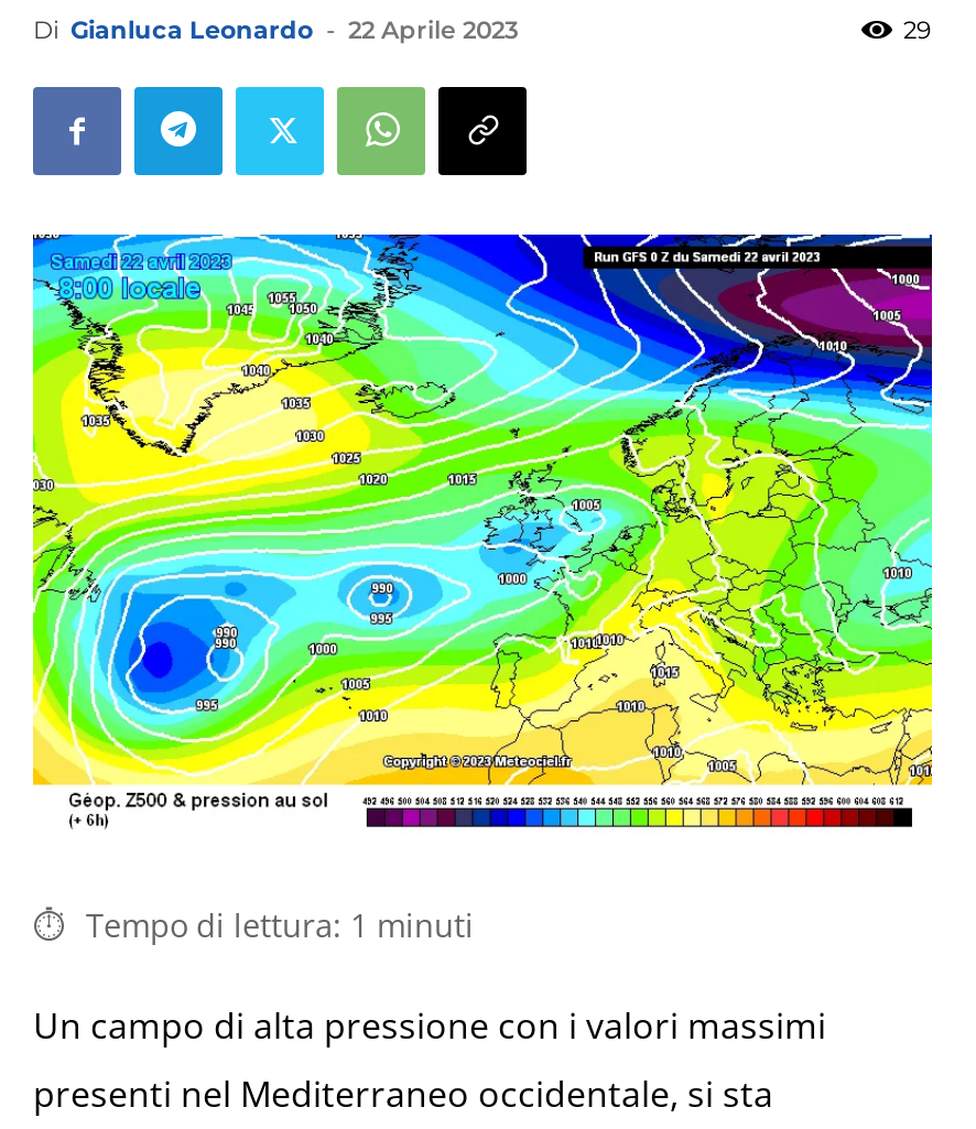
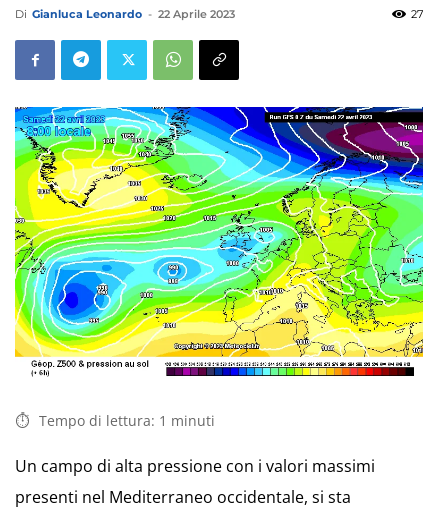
[903,14,932,45] 29 -> [411,7,423,21] 27

